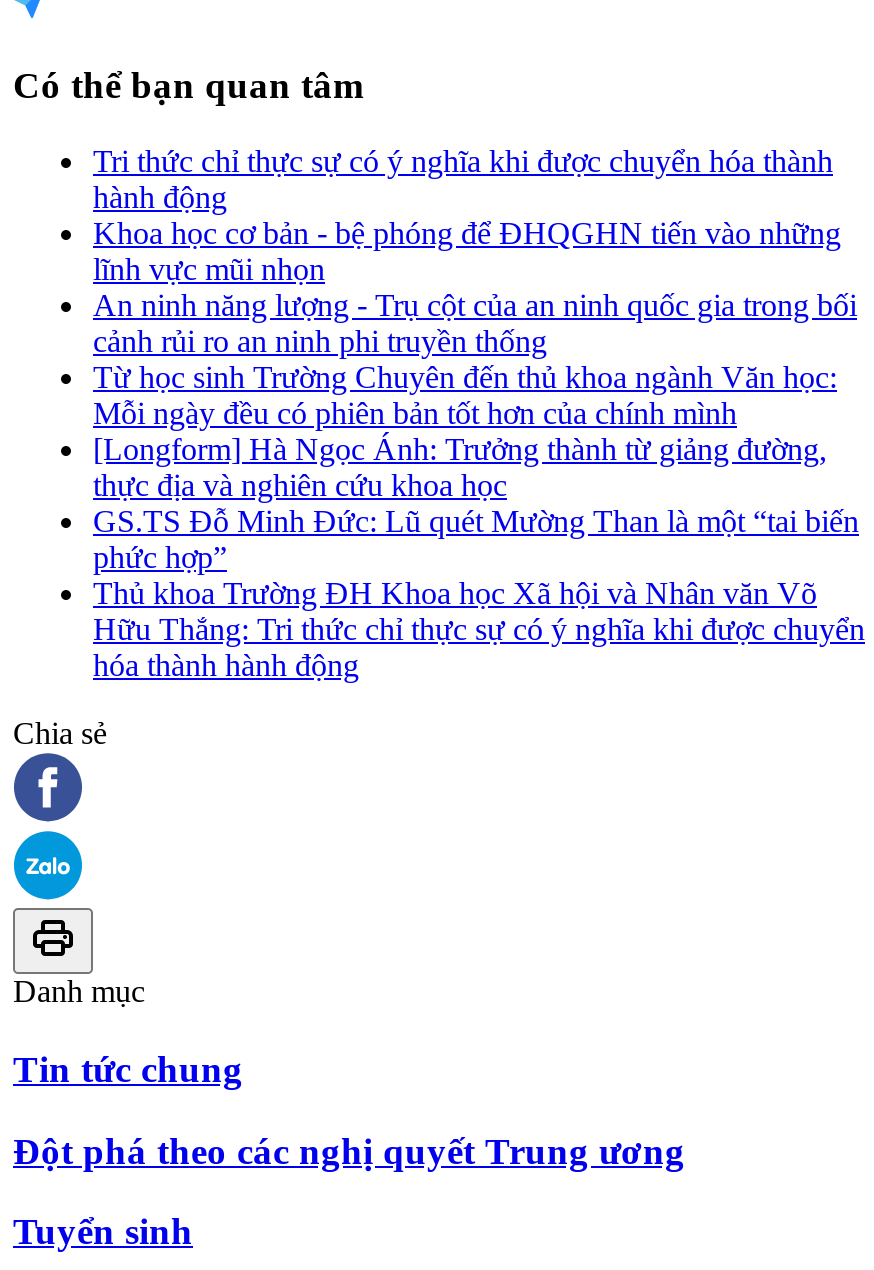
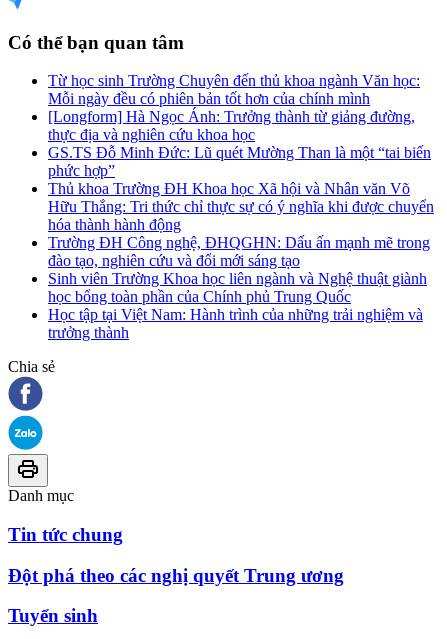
[93,144,857,358] Tri thức chỉ thực sự có ý nghĩa khi được chuyển hóa thành | hành động | Khoa học cơ bản - bệ phóng để ĐHQGHN tiến vào những | lĩnh vực mũi nhọn | An ninh năng lượng - Trụ cột của an ninh quốc gia trong bối | cảnh rủi ro an ninh phi truyền thống -> none
moved [93,360,865,682] -> [48,72,434,233]: Từ học sinh Trường Chuyên đến thủ khoa ngành Văn học: | Mỗi ngày đều có phiên bản tốt hơn của chính mình | [Longform] Hà Ngọc Ánh: Trưởng thành từ giảng đường, | ... | Hữu Thắng: Tri thức chỉ thực sự có ý nghĩa khi được chuyển | hóa thành hành động
none -> [48,234,430,341] Trường ĐH Công nghệ, ĐHQGHN: Dấu ấn mạnh mẽ trong | đào tạo, nghiên cứu và đổi mới sáng tạo | Sinh viên Trường Khoa học liên ngành và Nghệ thuật giành | học bổng toàn phần của Chính phủ Trung Quốc | Học tập tại Việt Nam: Hành trình của những trải nghiệm và | trưởng thành

